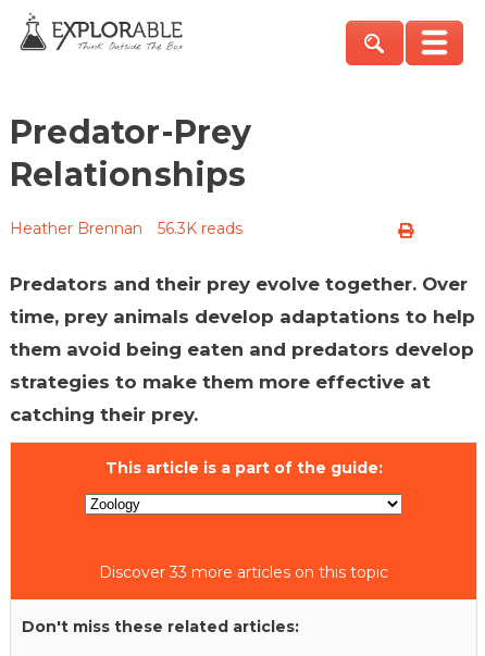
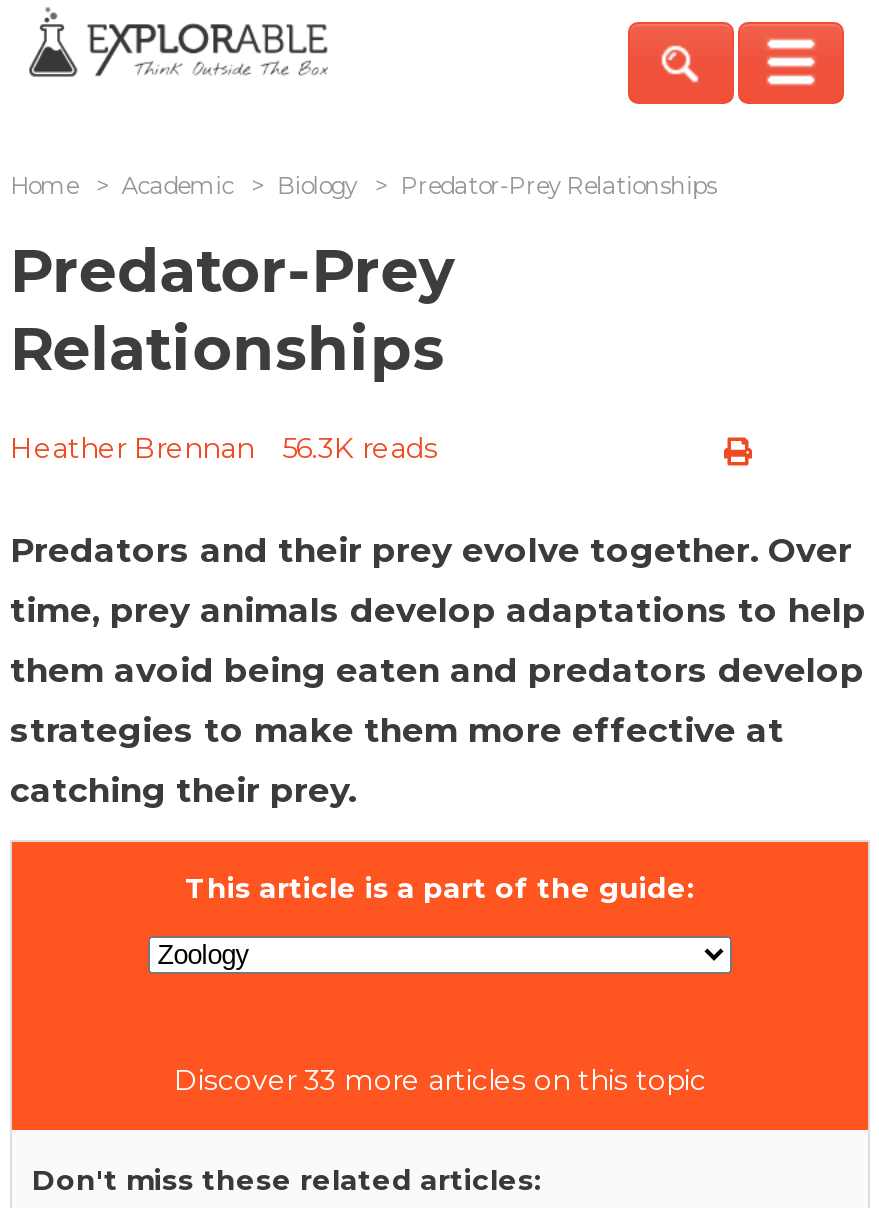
none -> [10,172,716,200] Home > Academic > Biology > Predator-Prey Relationships

